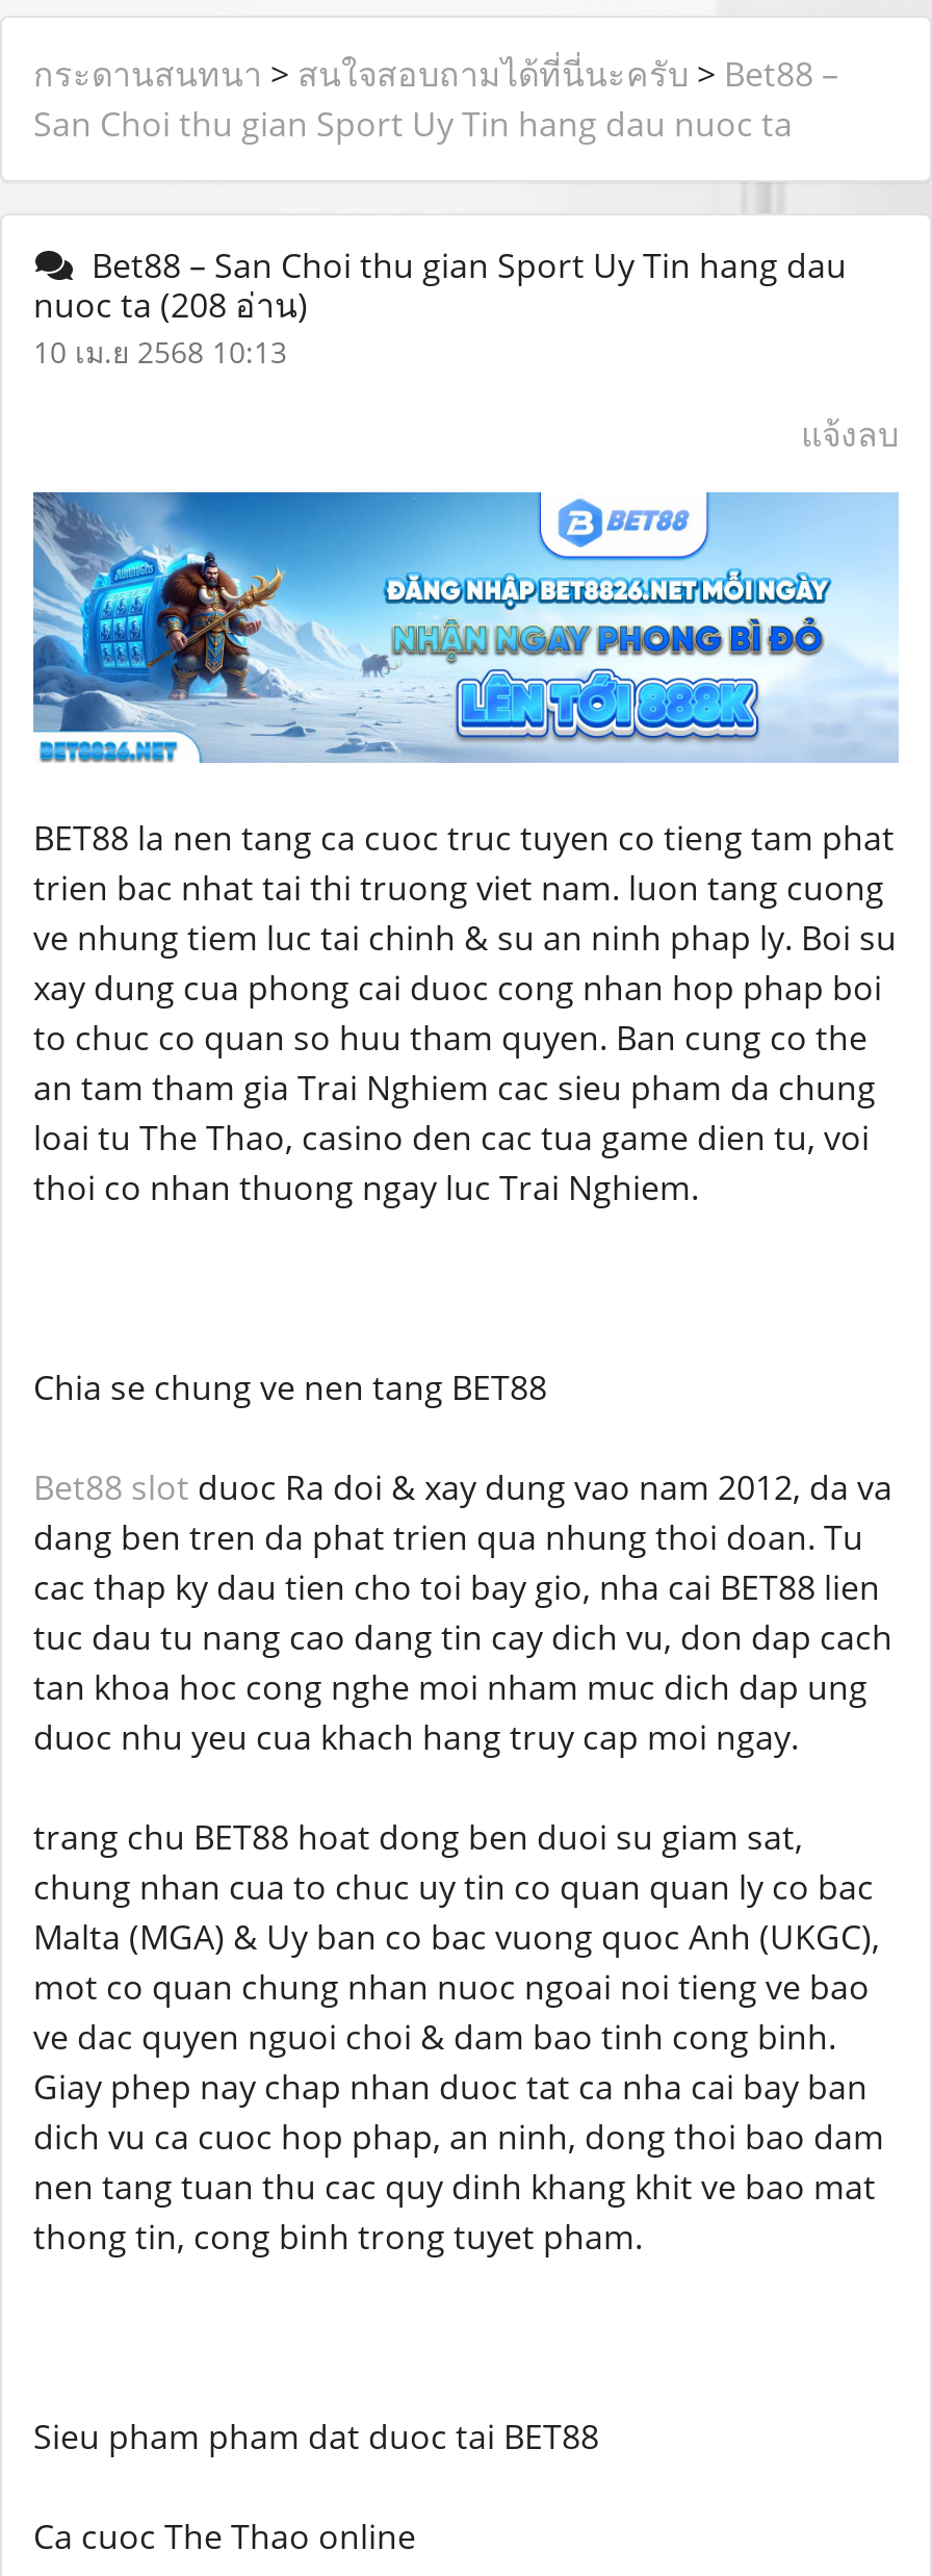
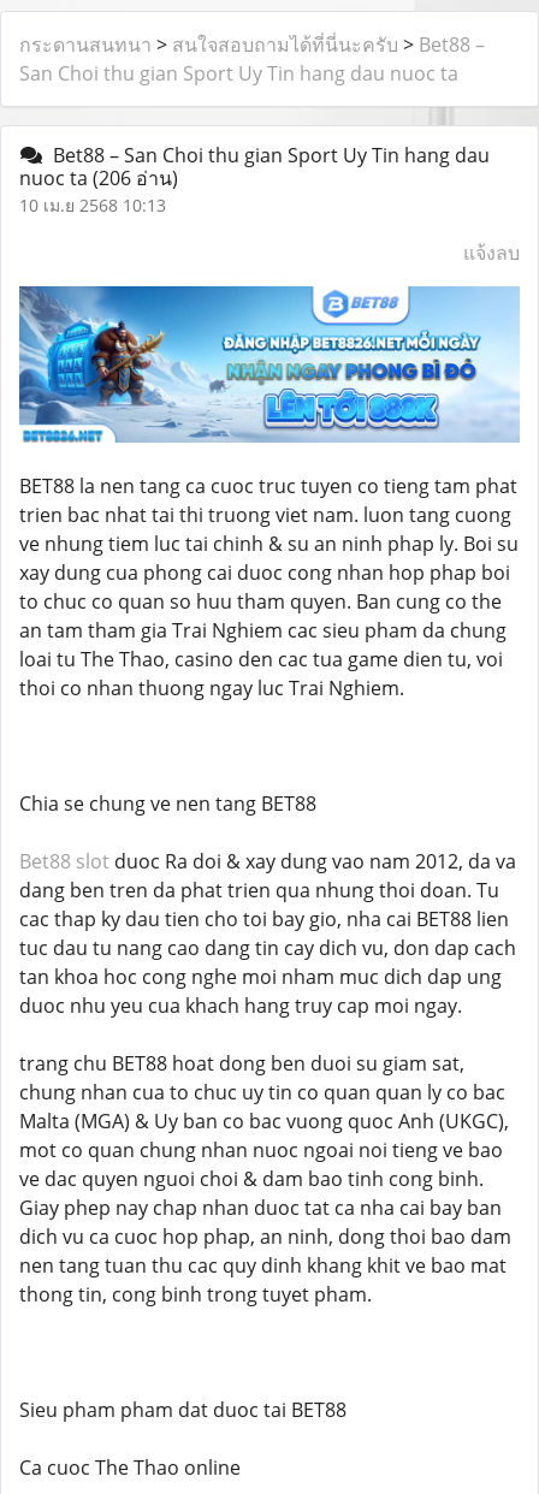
[33,282,308,328] nuoc ta (208 อ่าน) -> [19,165,178,192] nuoc ta (206 อ่าน)

